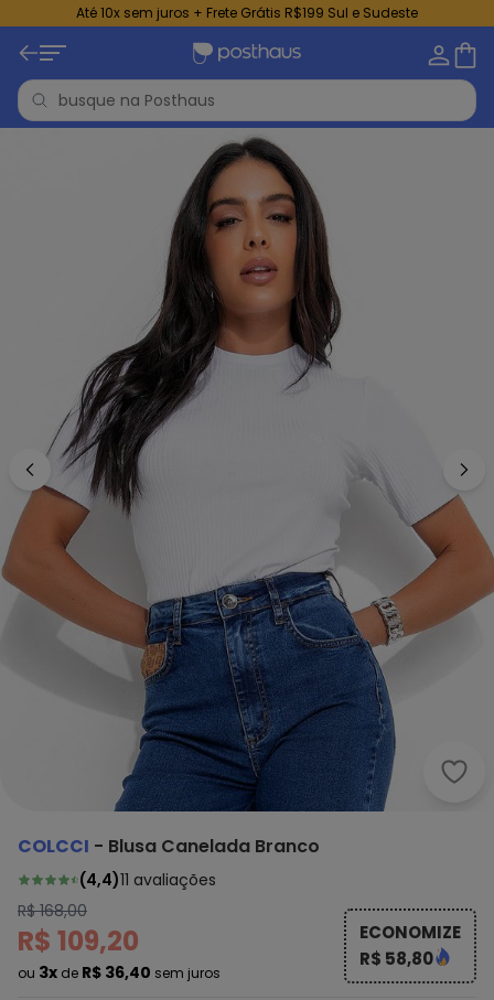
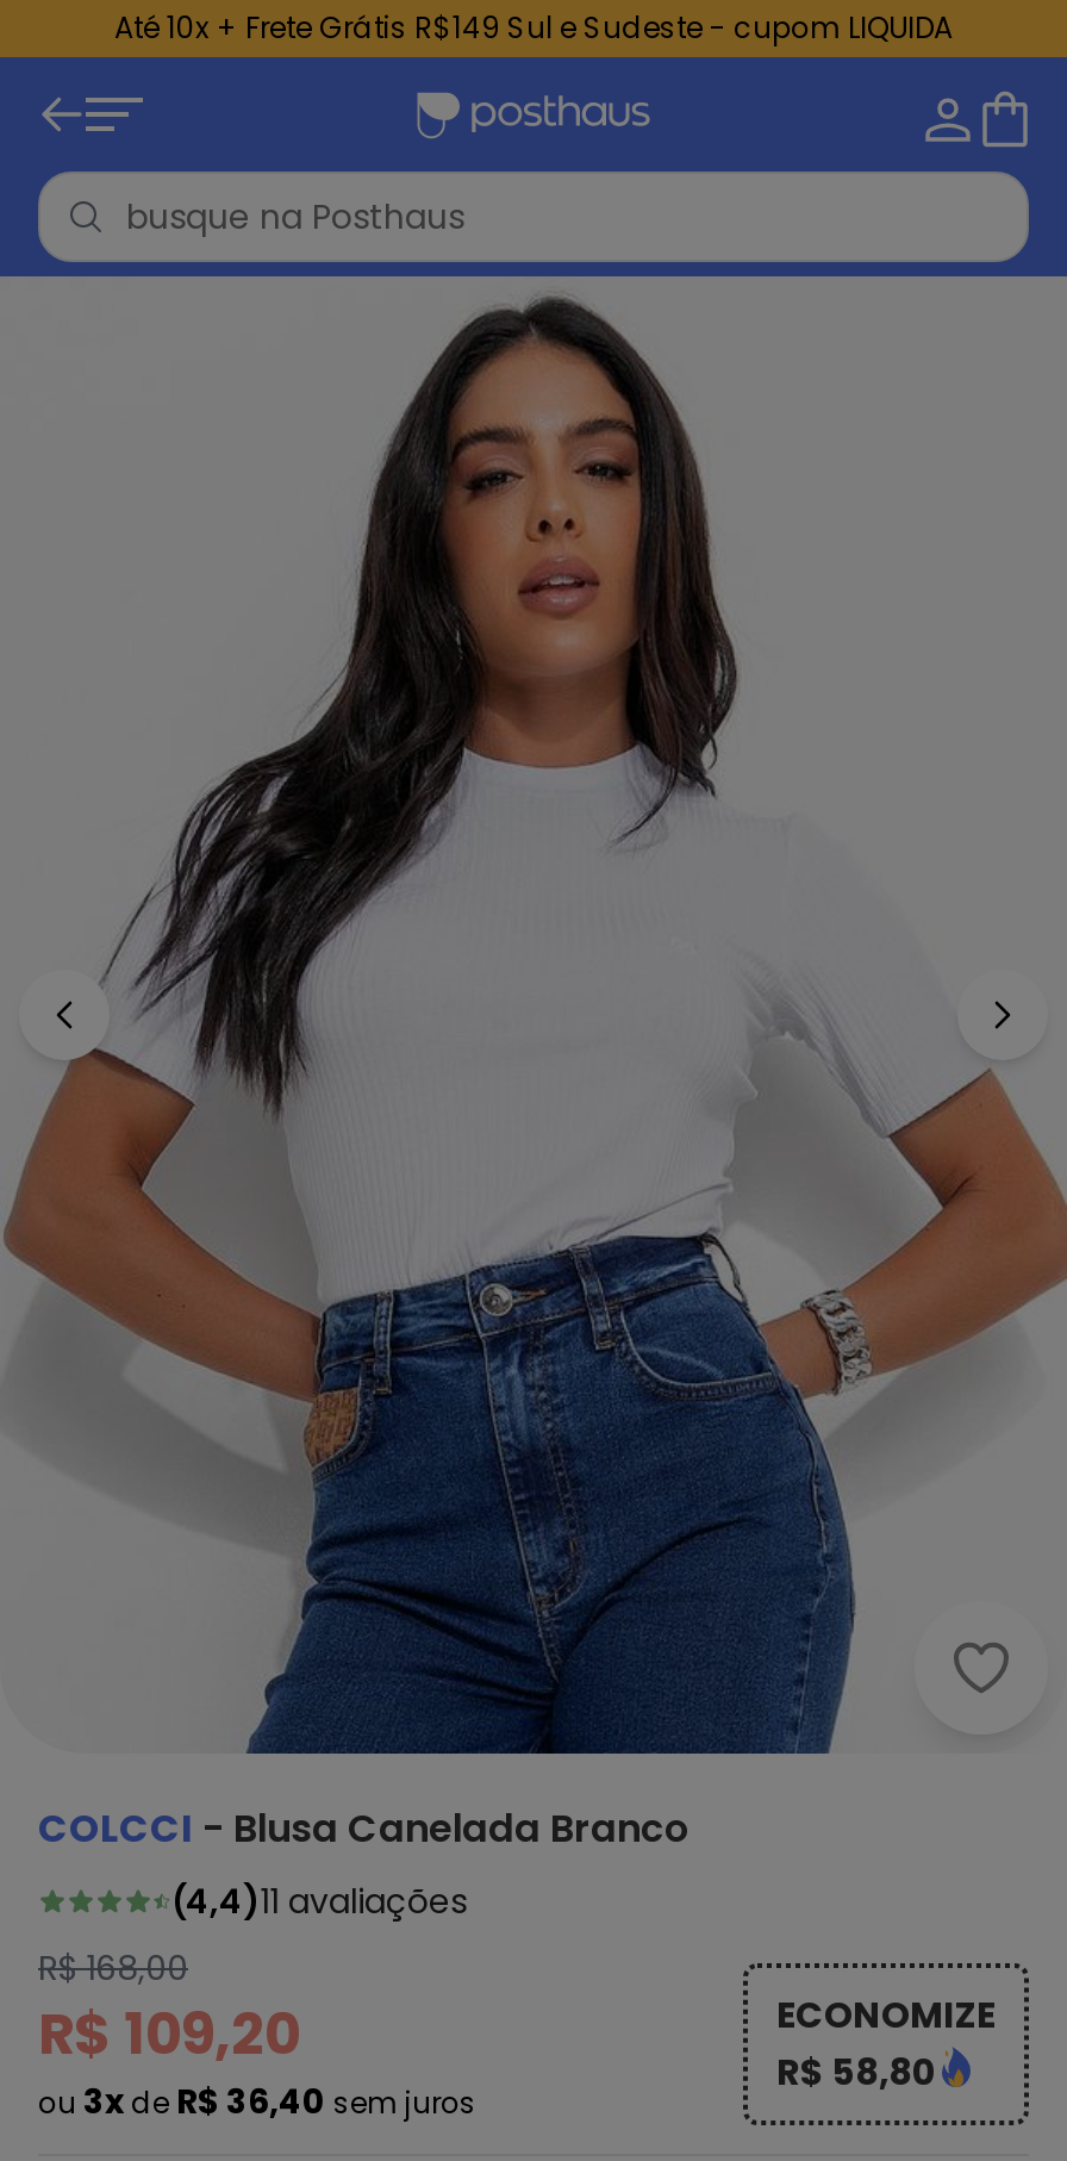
[76,3,418,22] Até 10x sem juros + Frete Grátis R$199 Sul e Sudeste -> [114,7,953,48] Até 10x + Frete Grátis R$149 Sul e Sudeste - cupom LIQUIDA

